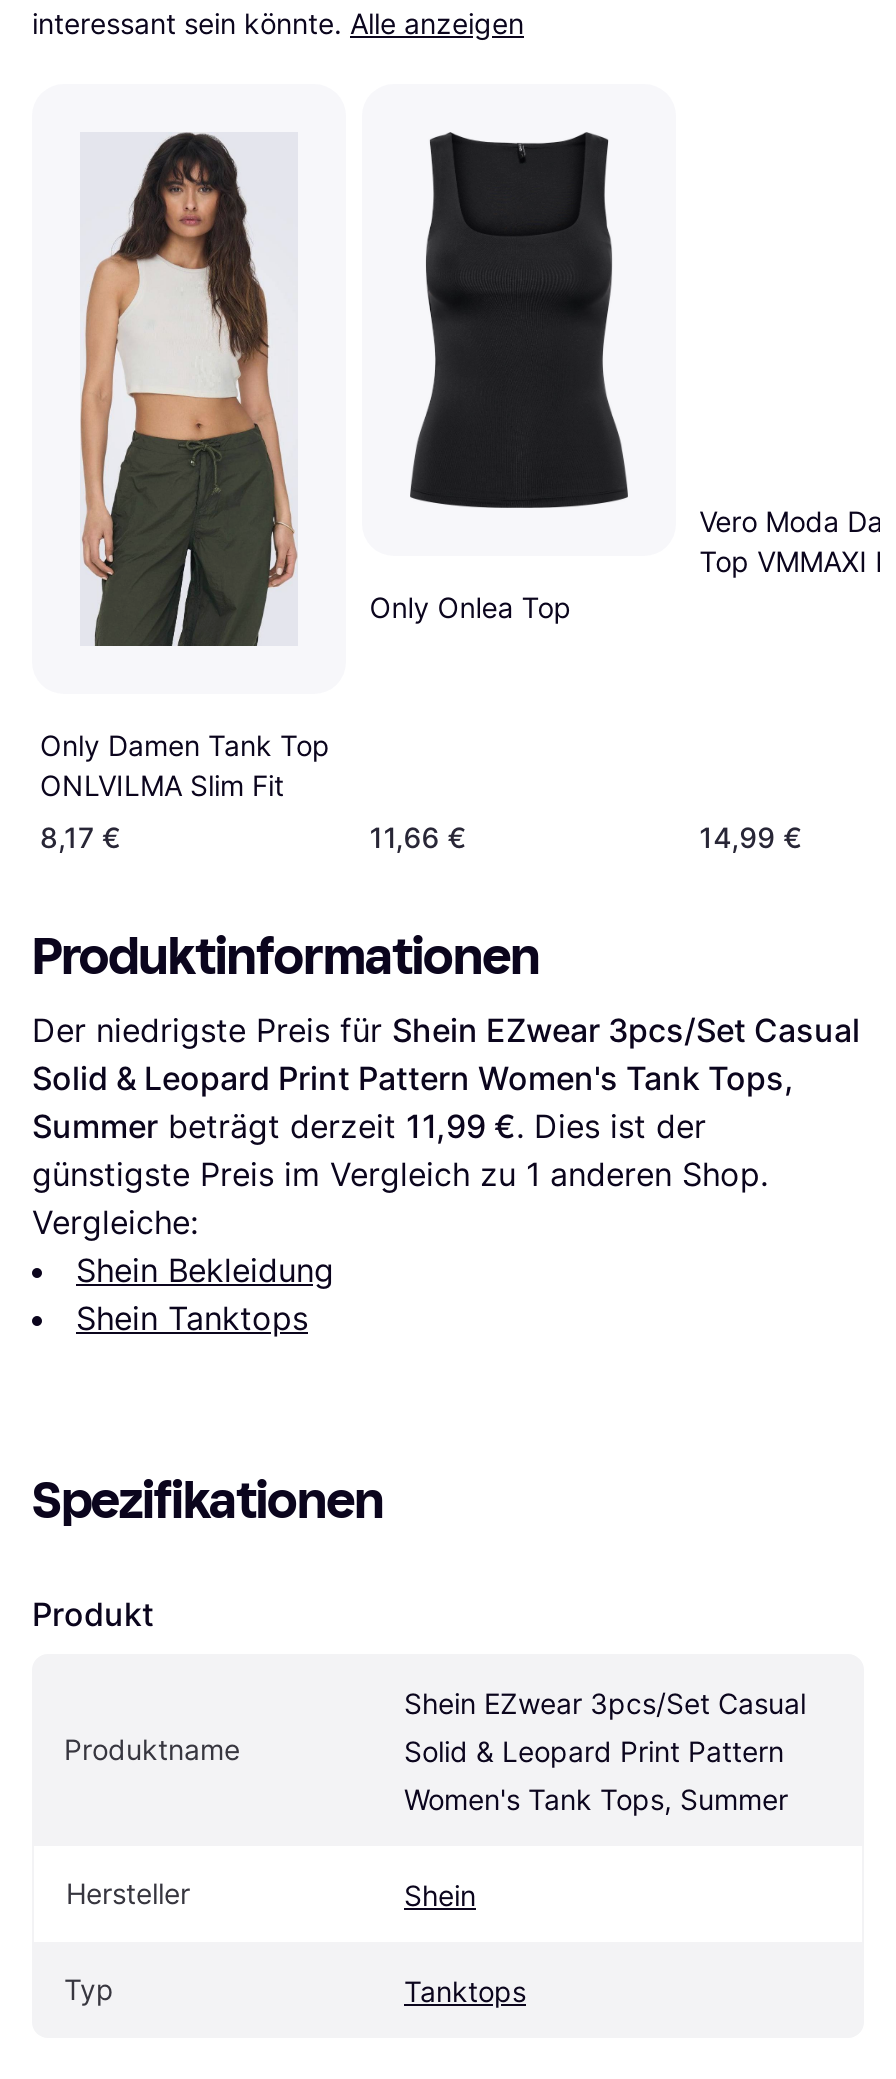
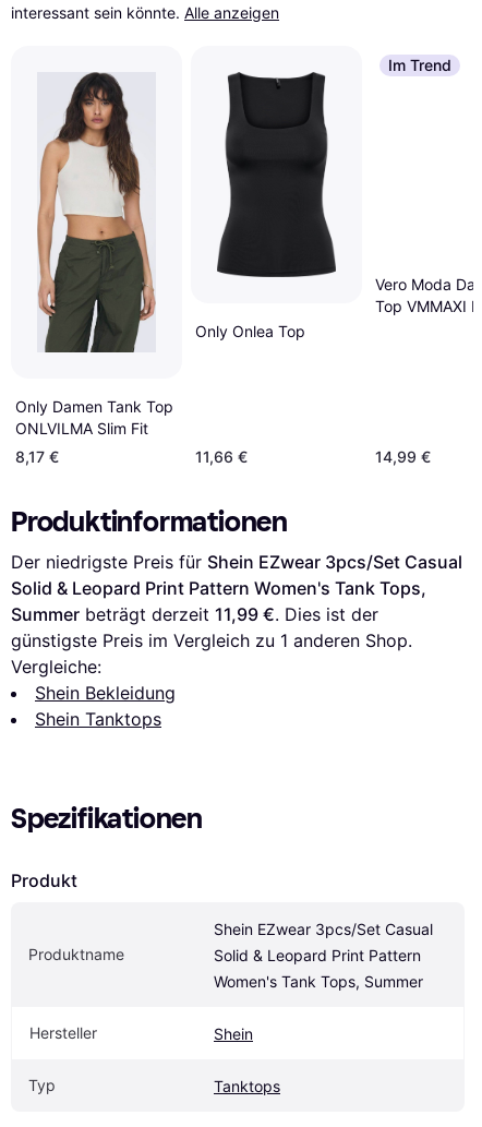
none -> [388,56,451,74] Im Trend

